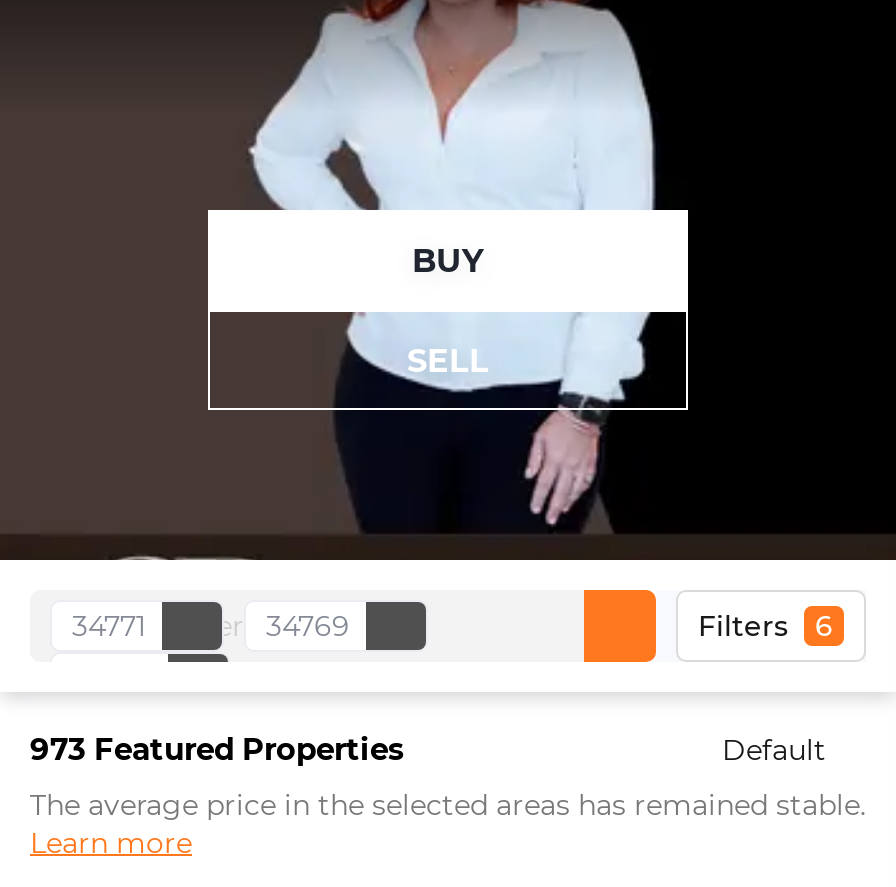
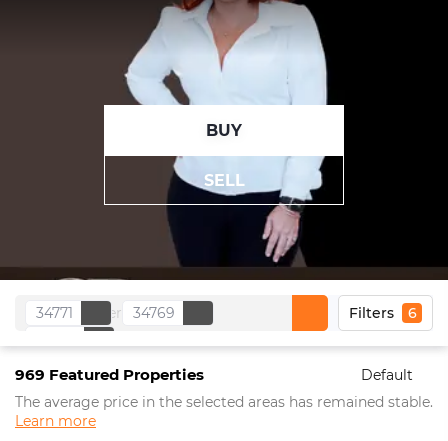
[30,730,404,768] 973 Featured Properties -> [15,365,204,384] 969 Featured Properties

